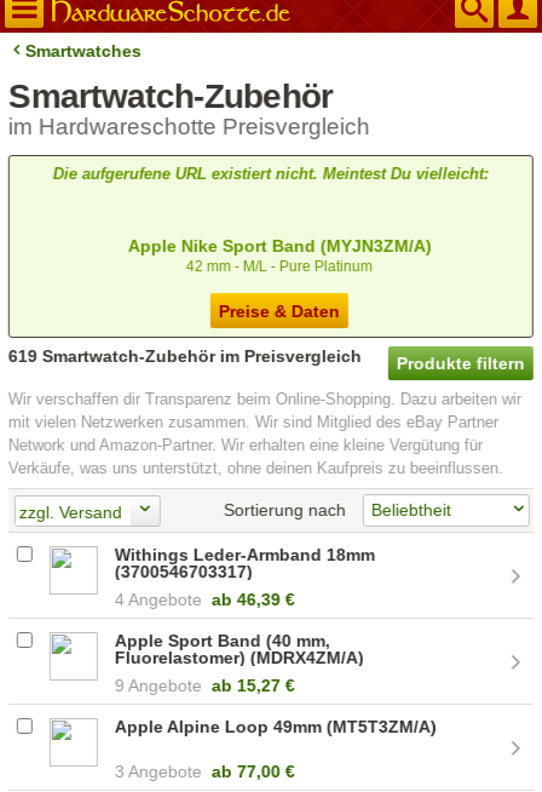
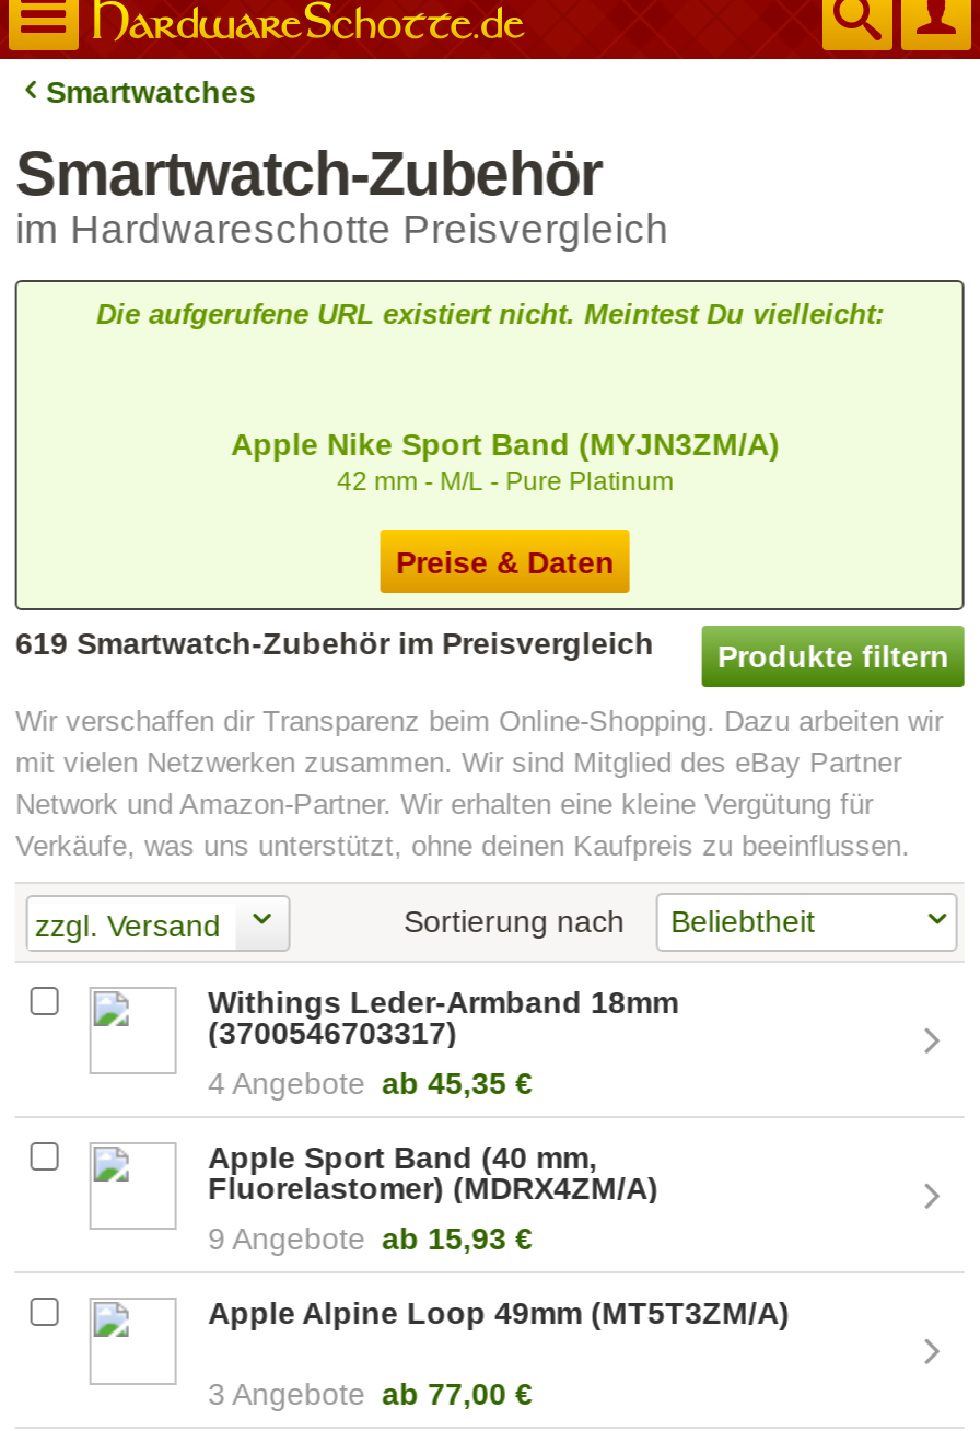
[115,590,295,609] 4 Angebote ab 46,39 € -> [208,1065,533,1100] 4 Angebote ab 45,35 €
[115,676,295,695] 9 Angebote ab 15,27 € -> [208,1221,533,1256] 9 Angebote ab 15,93 €

